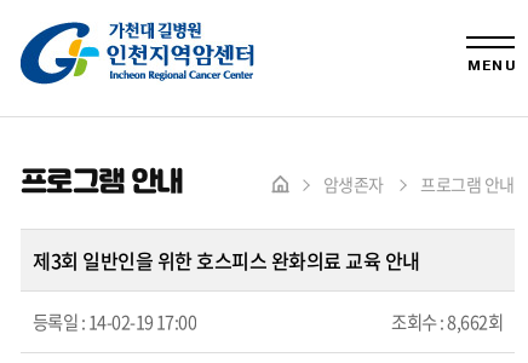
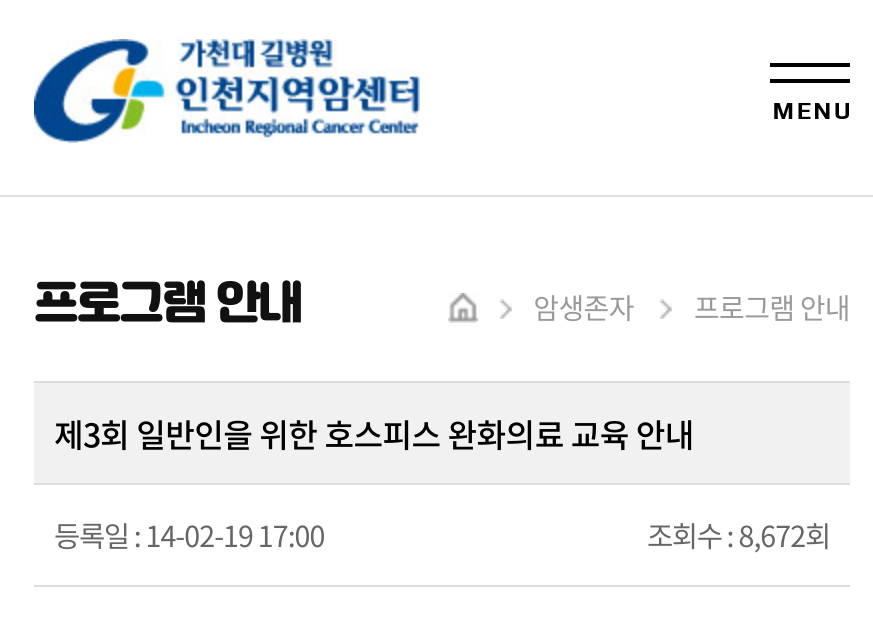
[392,309,503,336] 조회수 : 8,662회 -> [647,514,830,558] 조회수 : 8,672회

